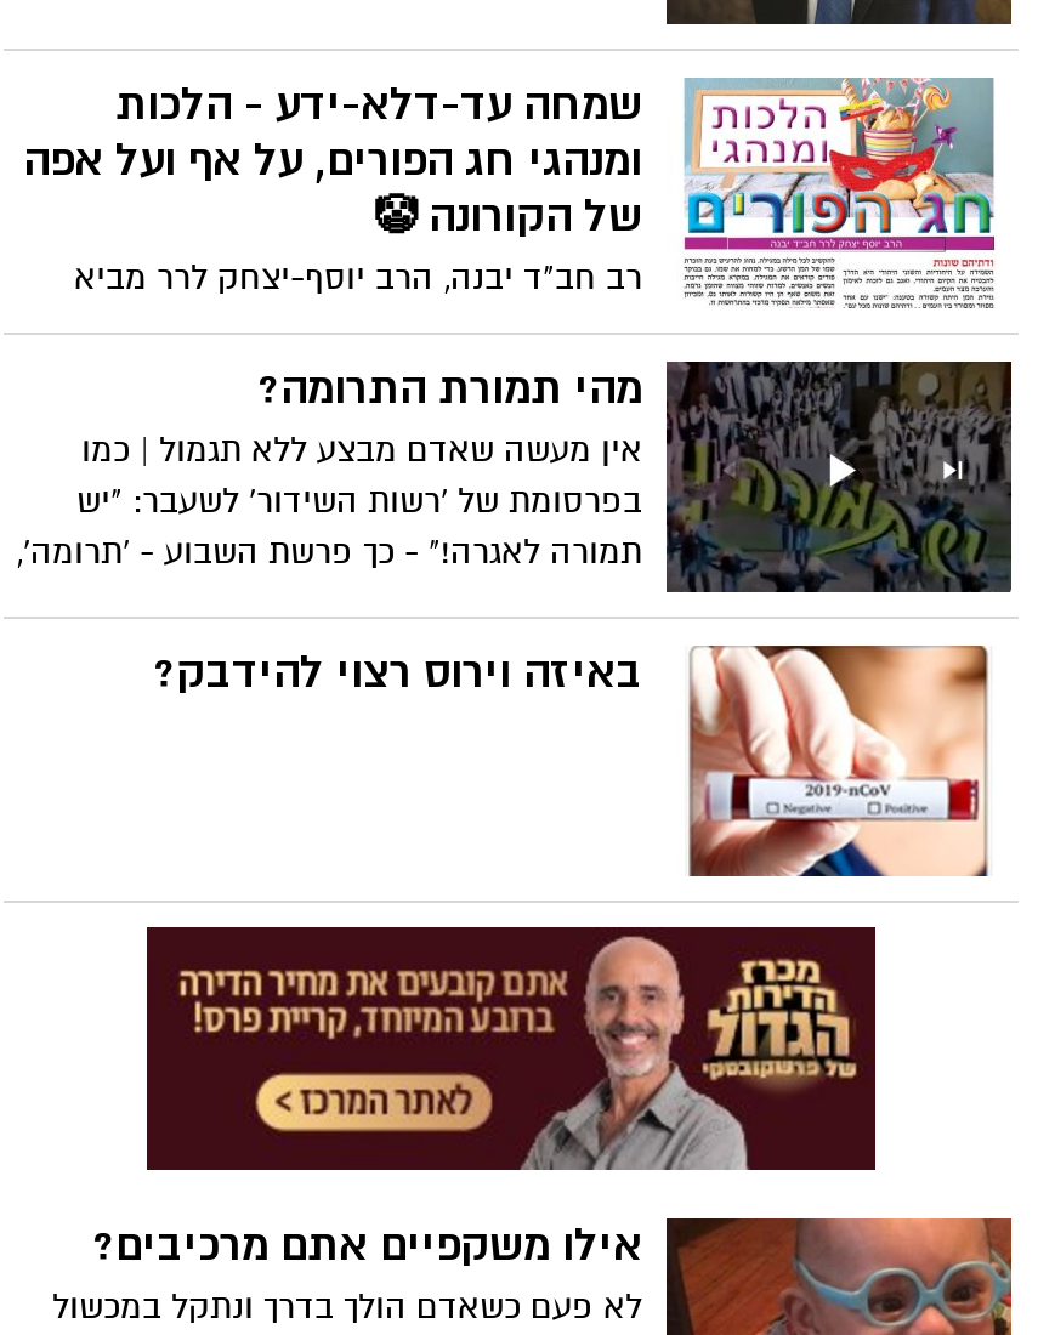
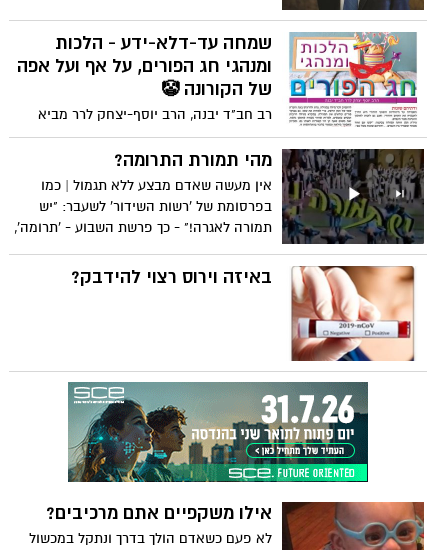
[144,925,878,1172] [image] -> [67,381,369,483] [image]

